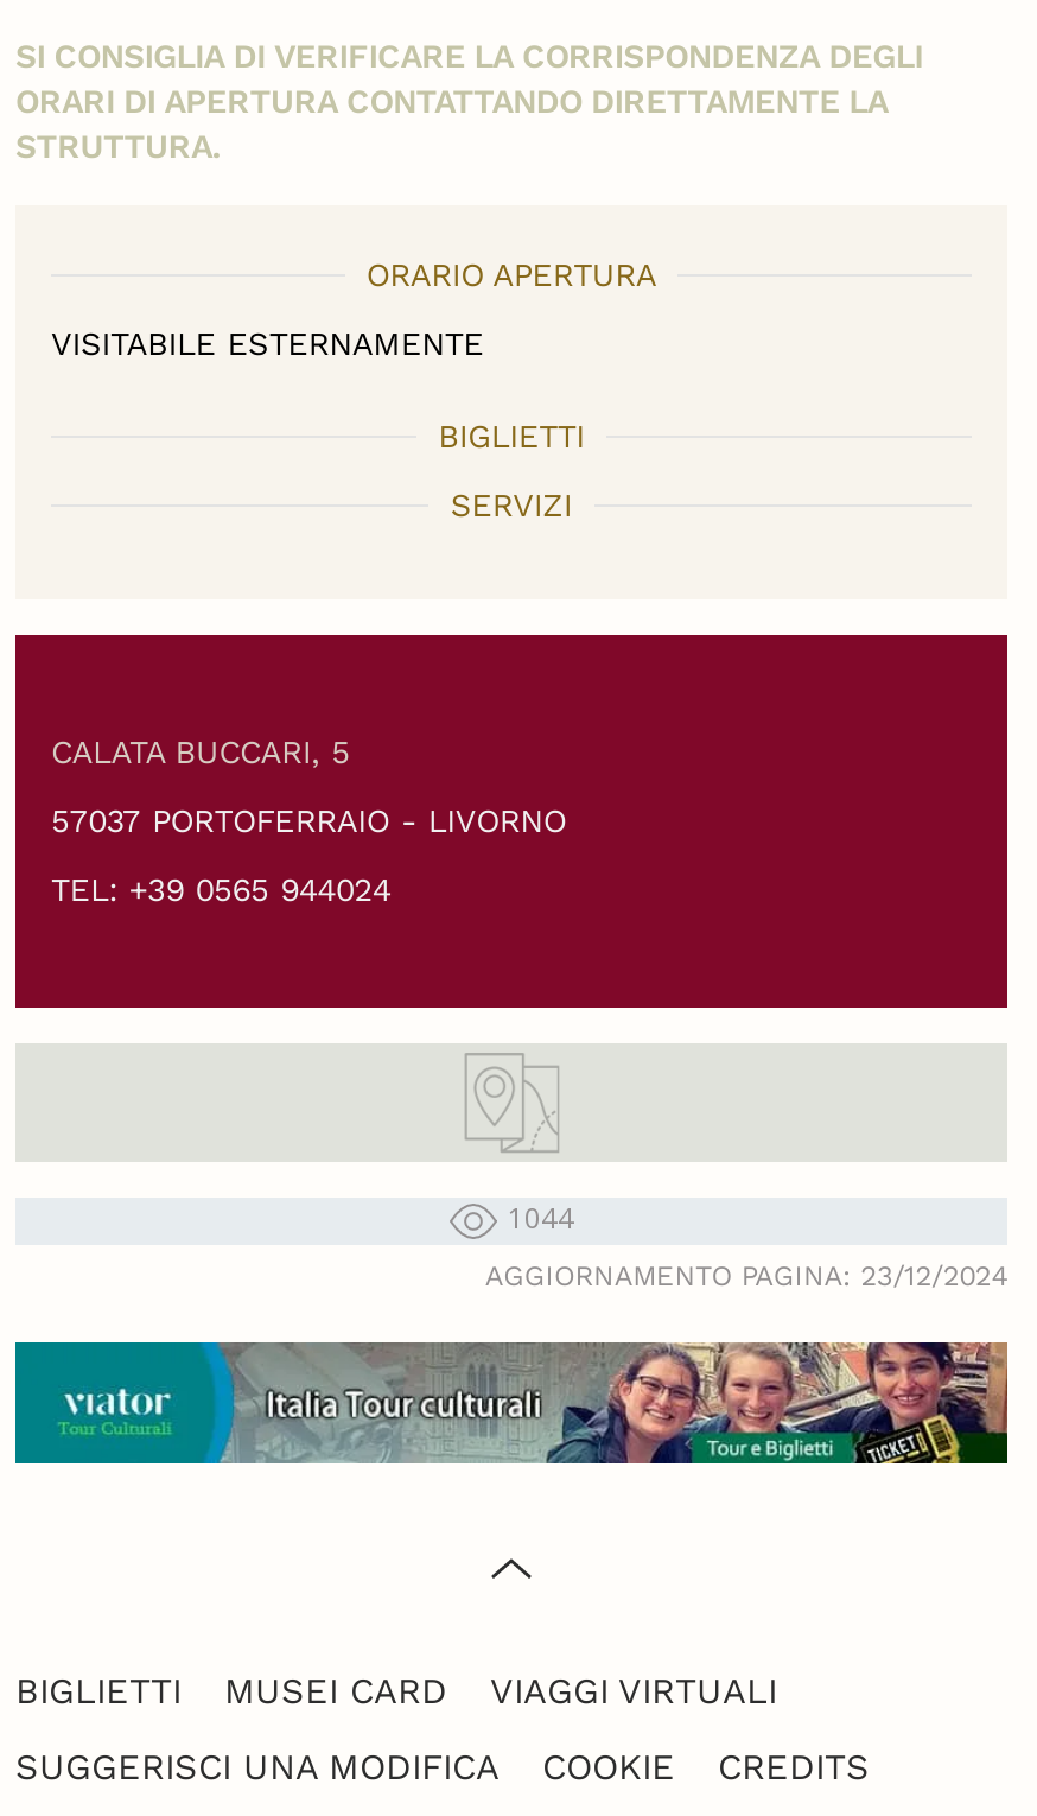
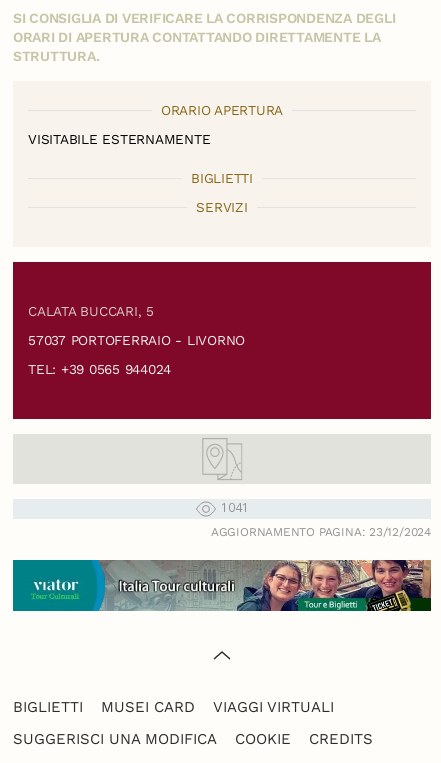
[508,1197,574,1235] 1044 -> [220,499,248,515] 1041

